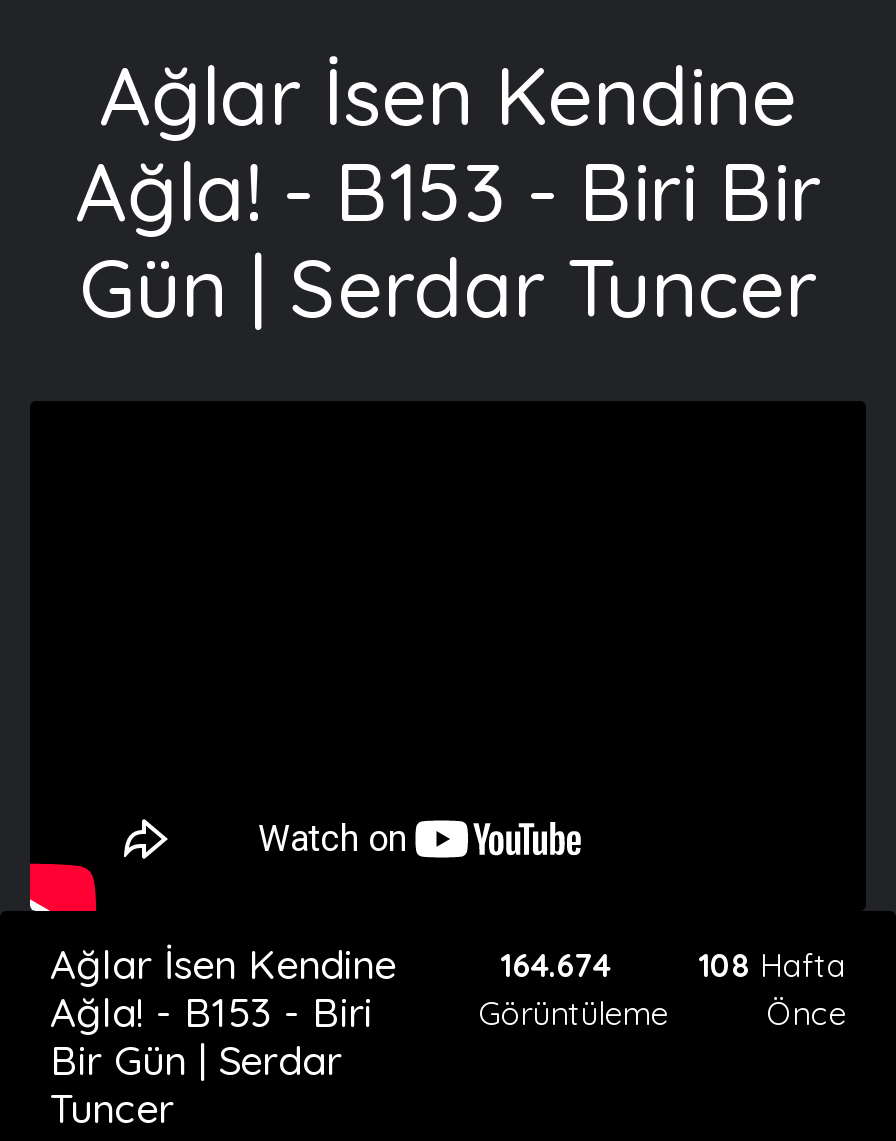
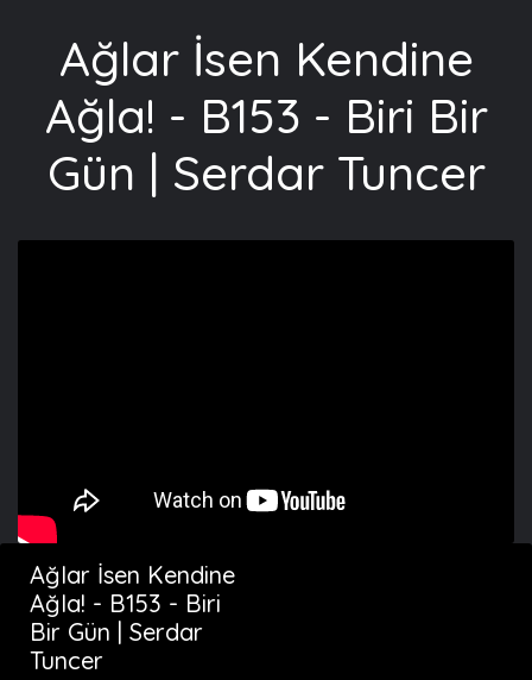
[478,945,668,1033] 164.674 | Görüntüleme -> none
[698,945,846,1033] 108 Hafta | Önce -> none

